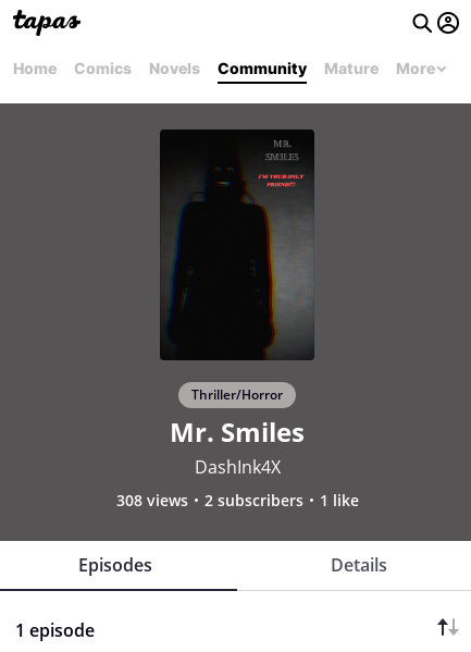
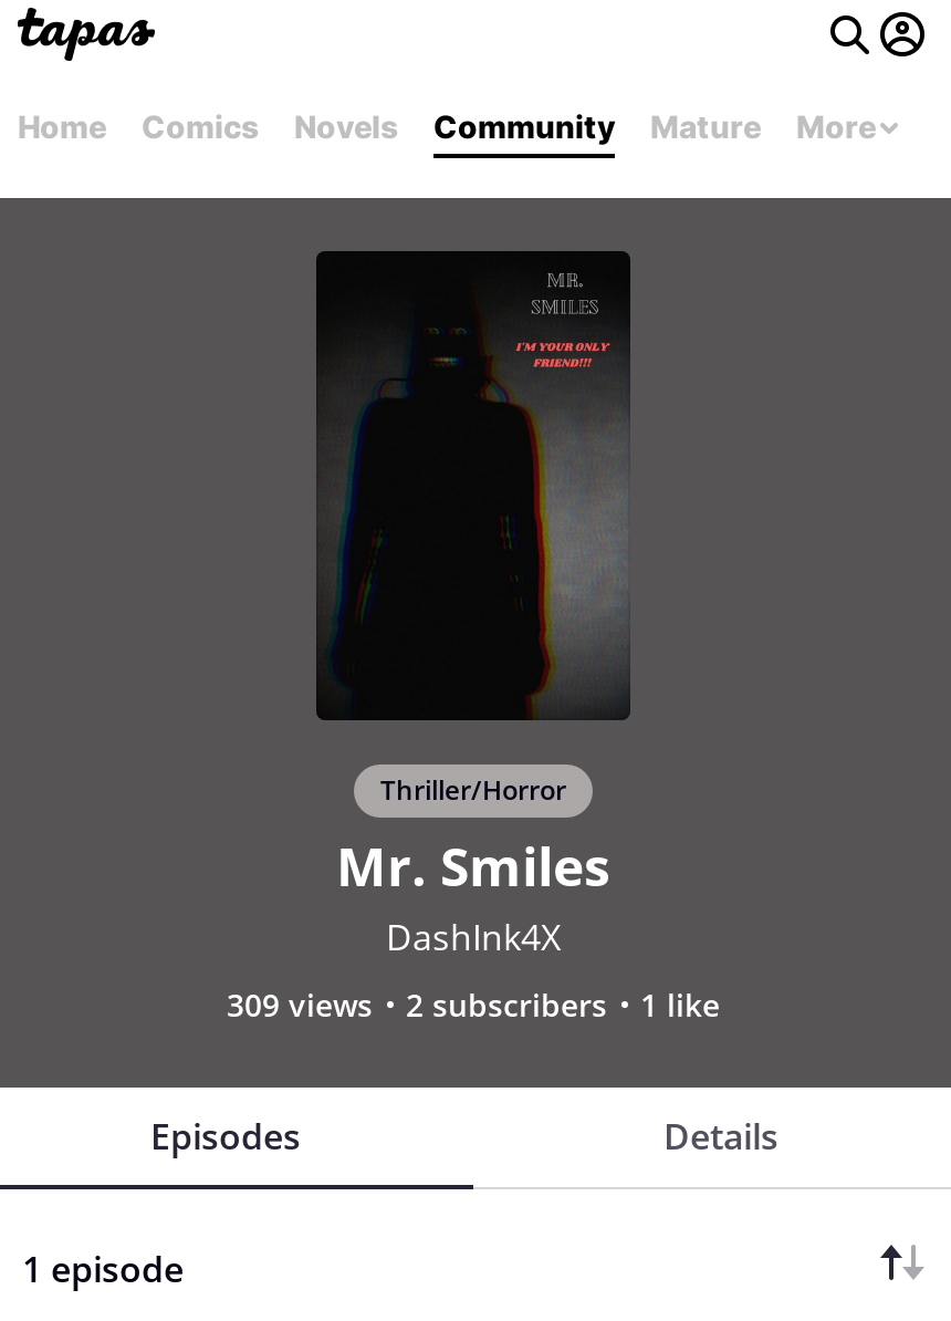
[116,490,358,510] 308 views 2 subscribers 1 like -> [227,984,720,1026] 309 views 2 subscribers 1 like

